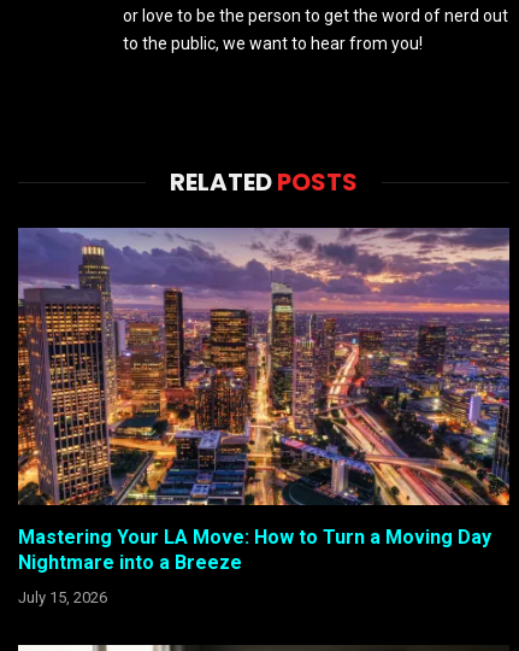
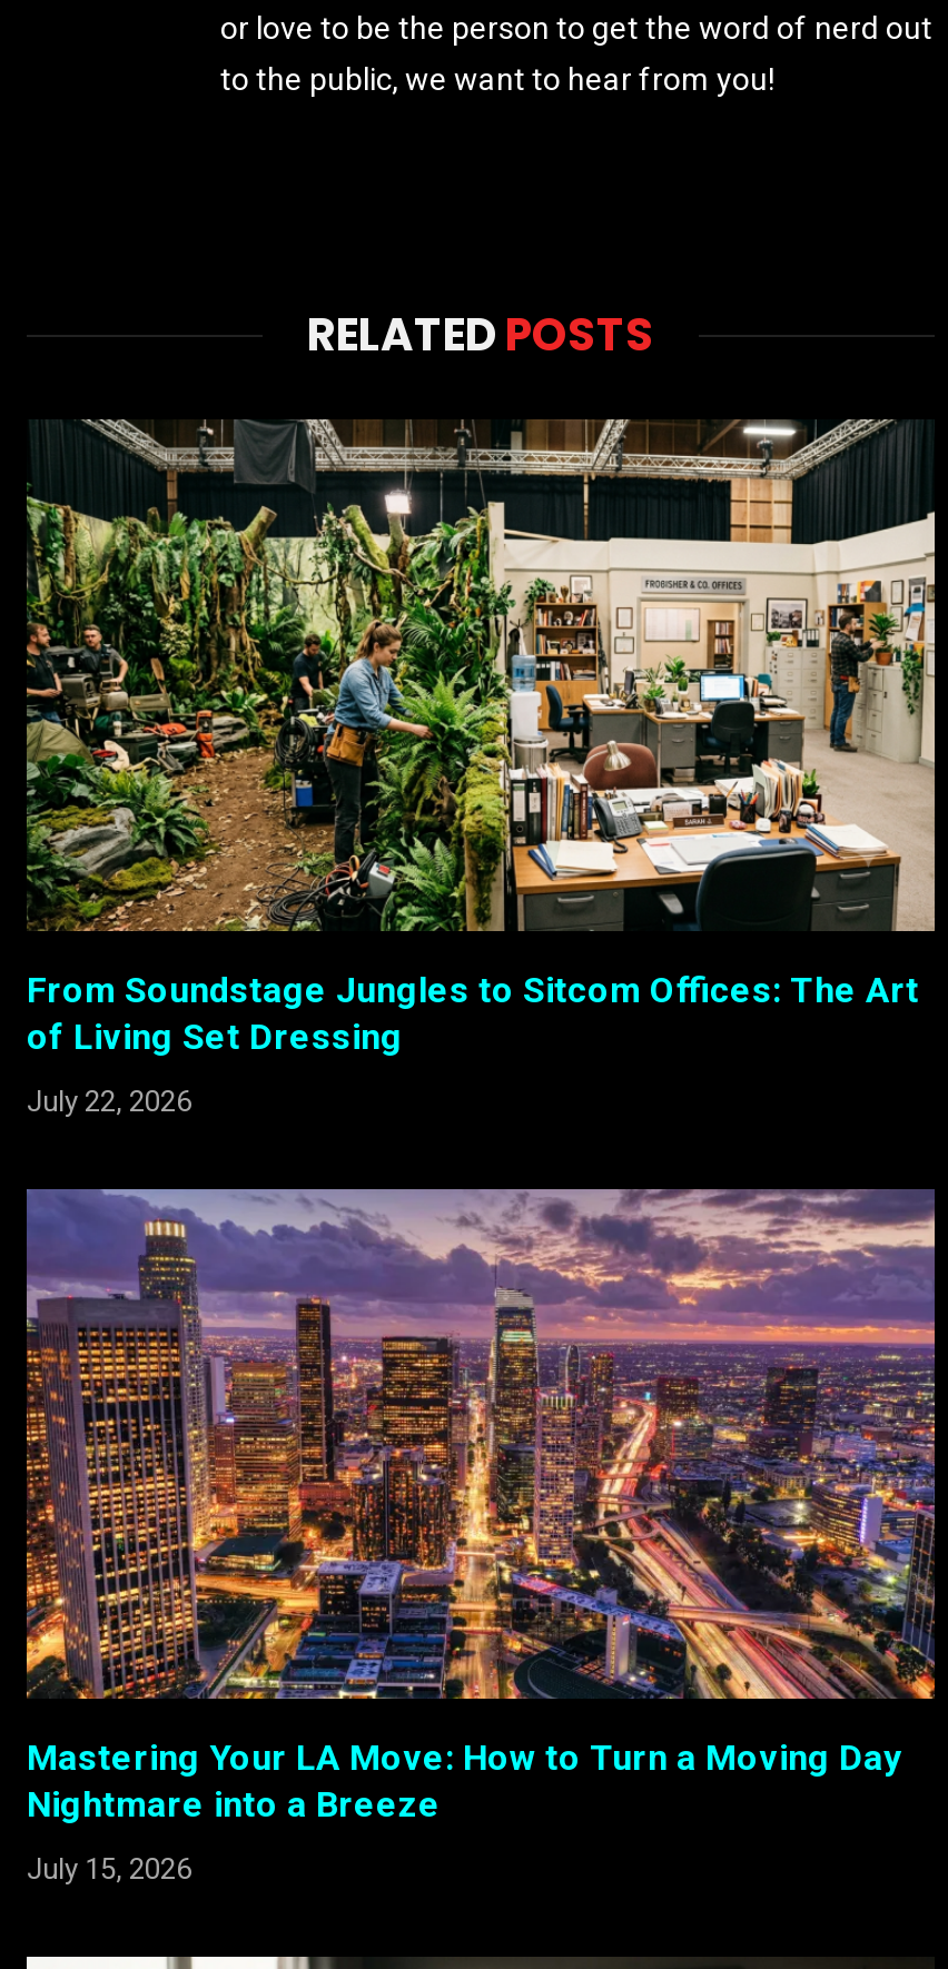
none -> [27,419,937,1117] [image] | From Soundstage Jungles to Sitcom Offices: The Art | of Living Set Dressing | July 22, 2026

